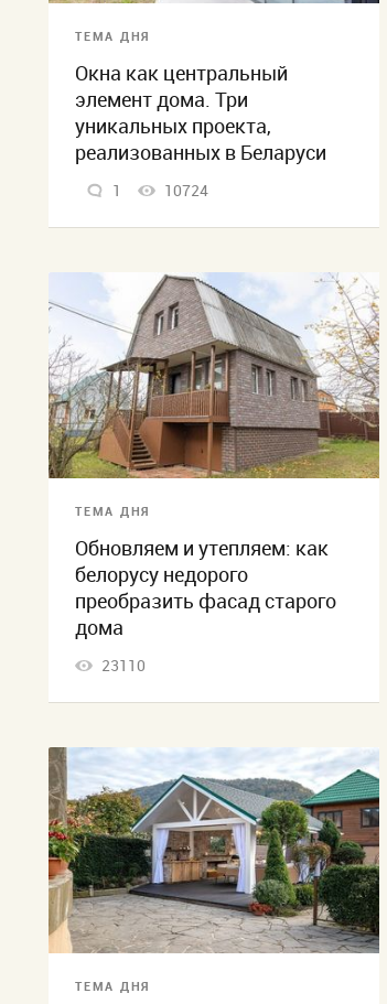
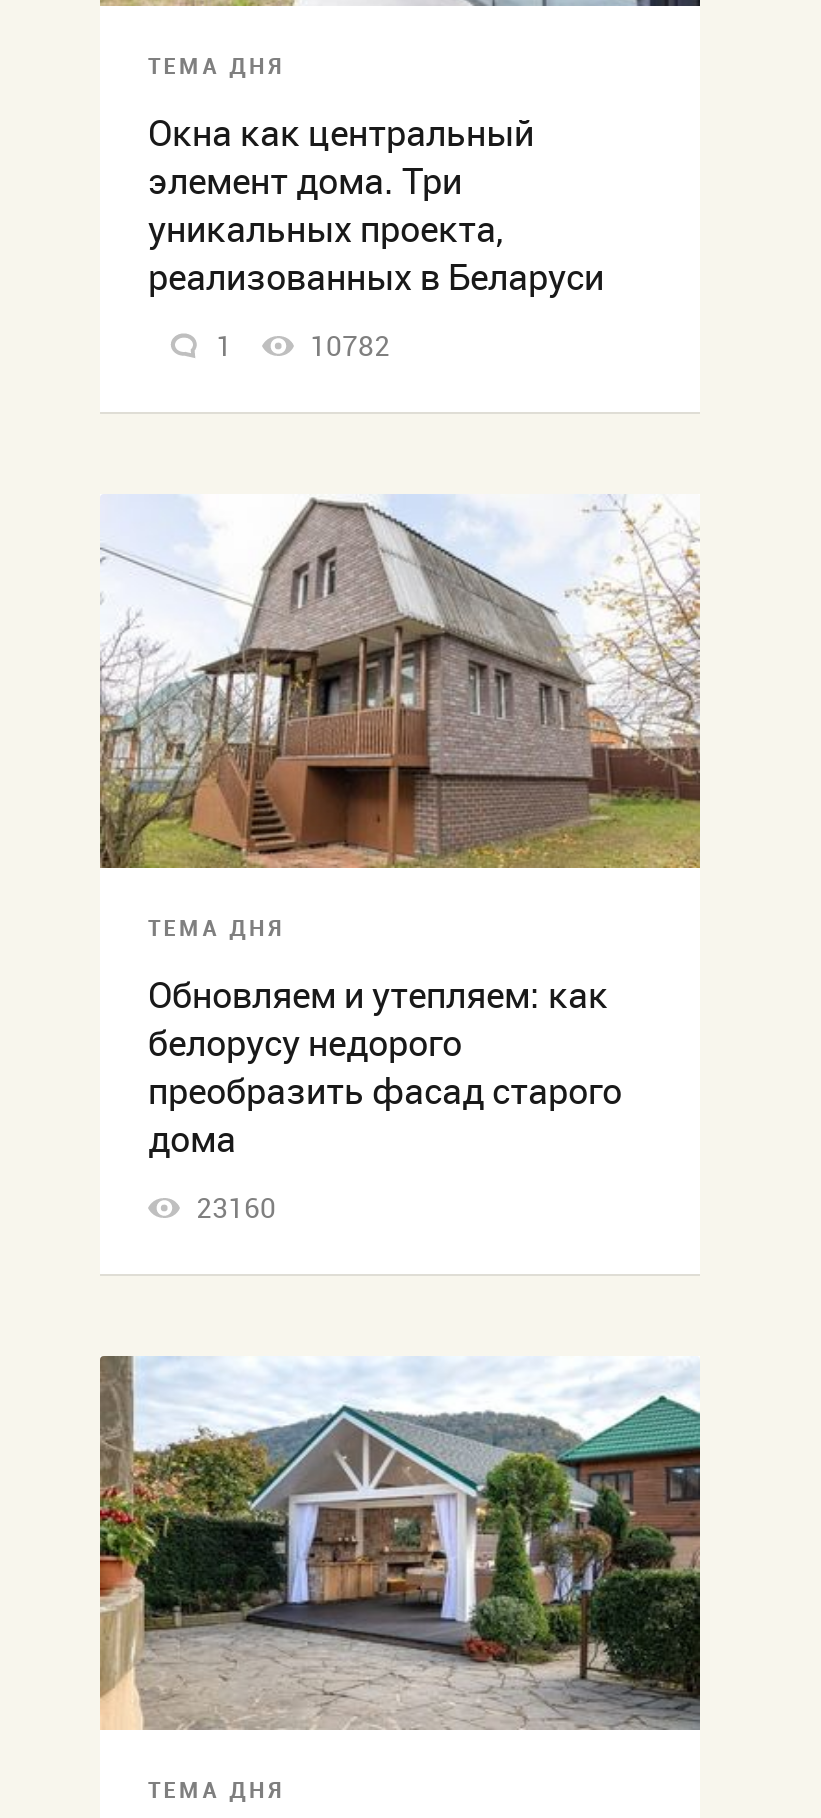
[164,182,208,199] 10724 -> [310,330,390,362] 10782
[101,657,146,674] 23110 -> [196,1192,276,1224] 23160

